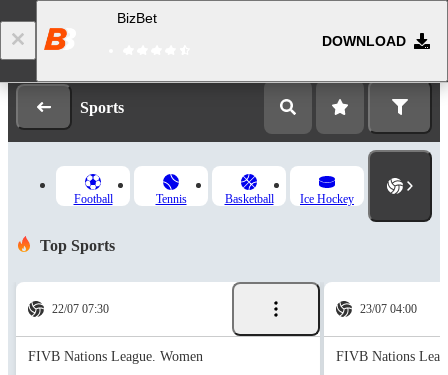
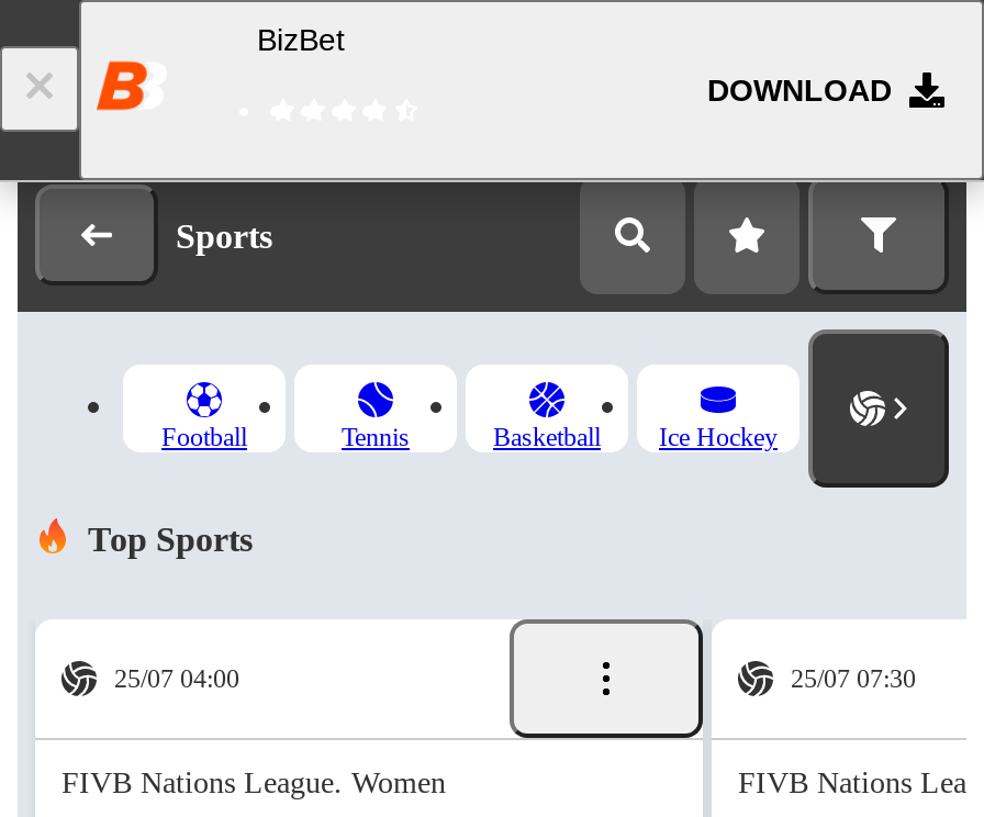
[52,302,109,316] 22/07 07:30 -> [114,663,239,694] 25/07 04:00
[360,302,417,316] 23/07 04:00 -> [791,663,916,694] 25/07 07:30

